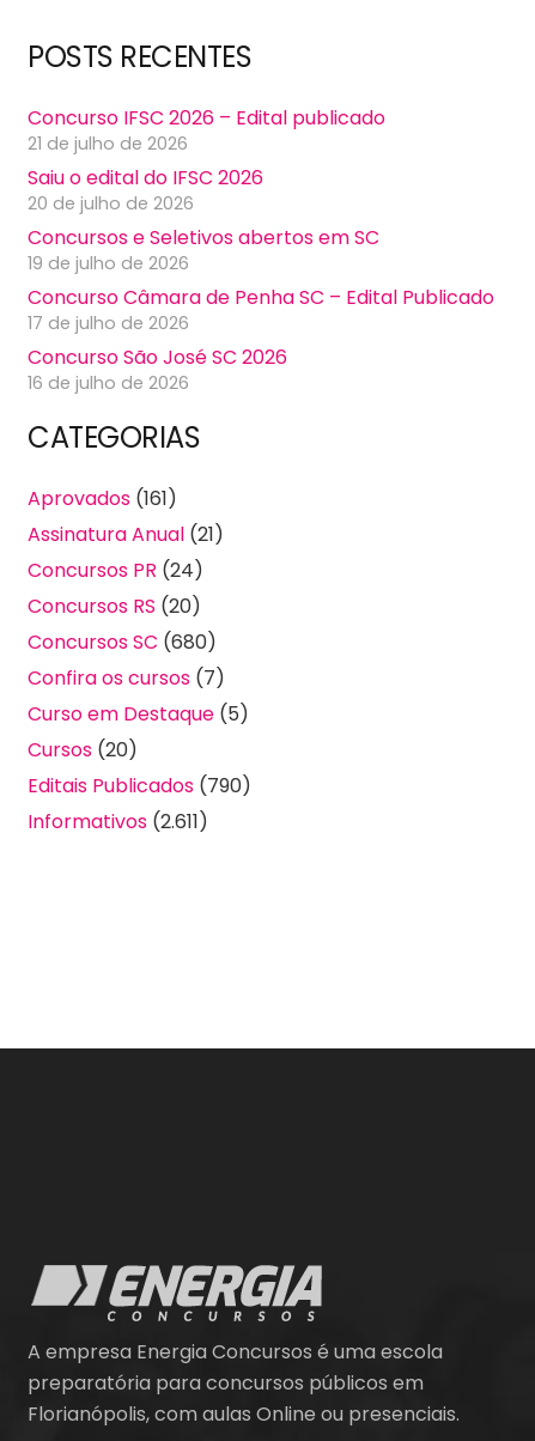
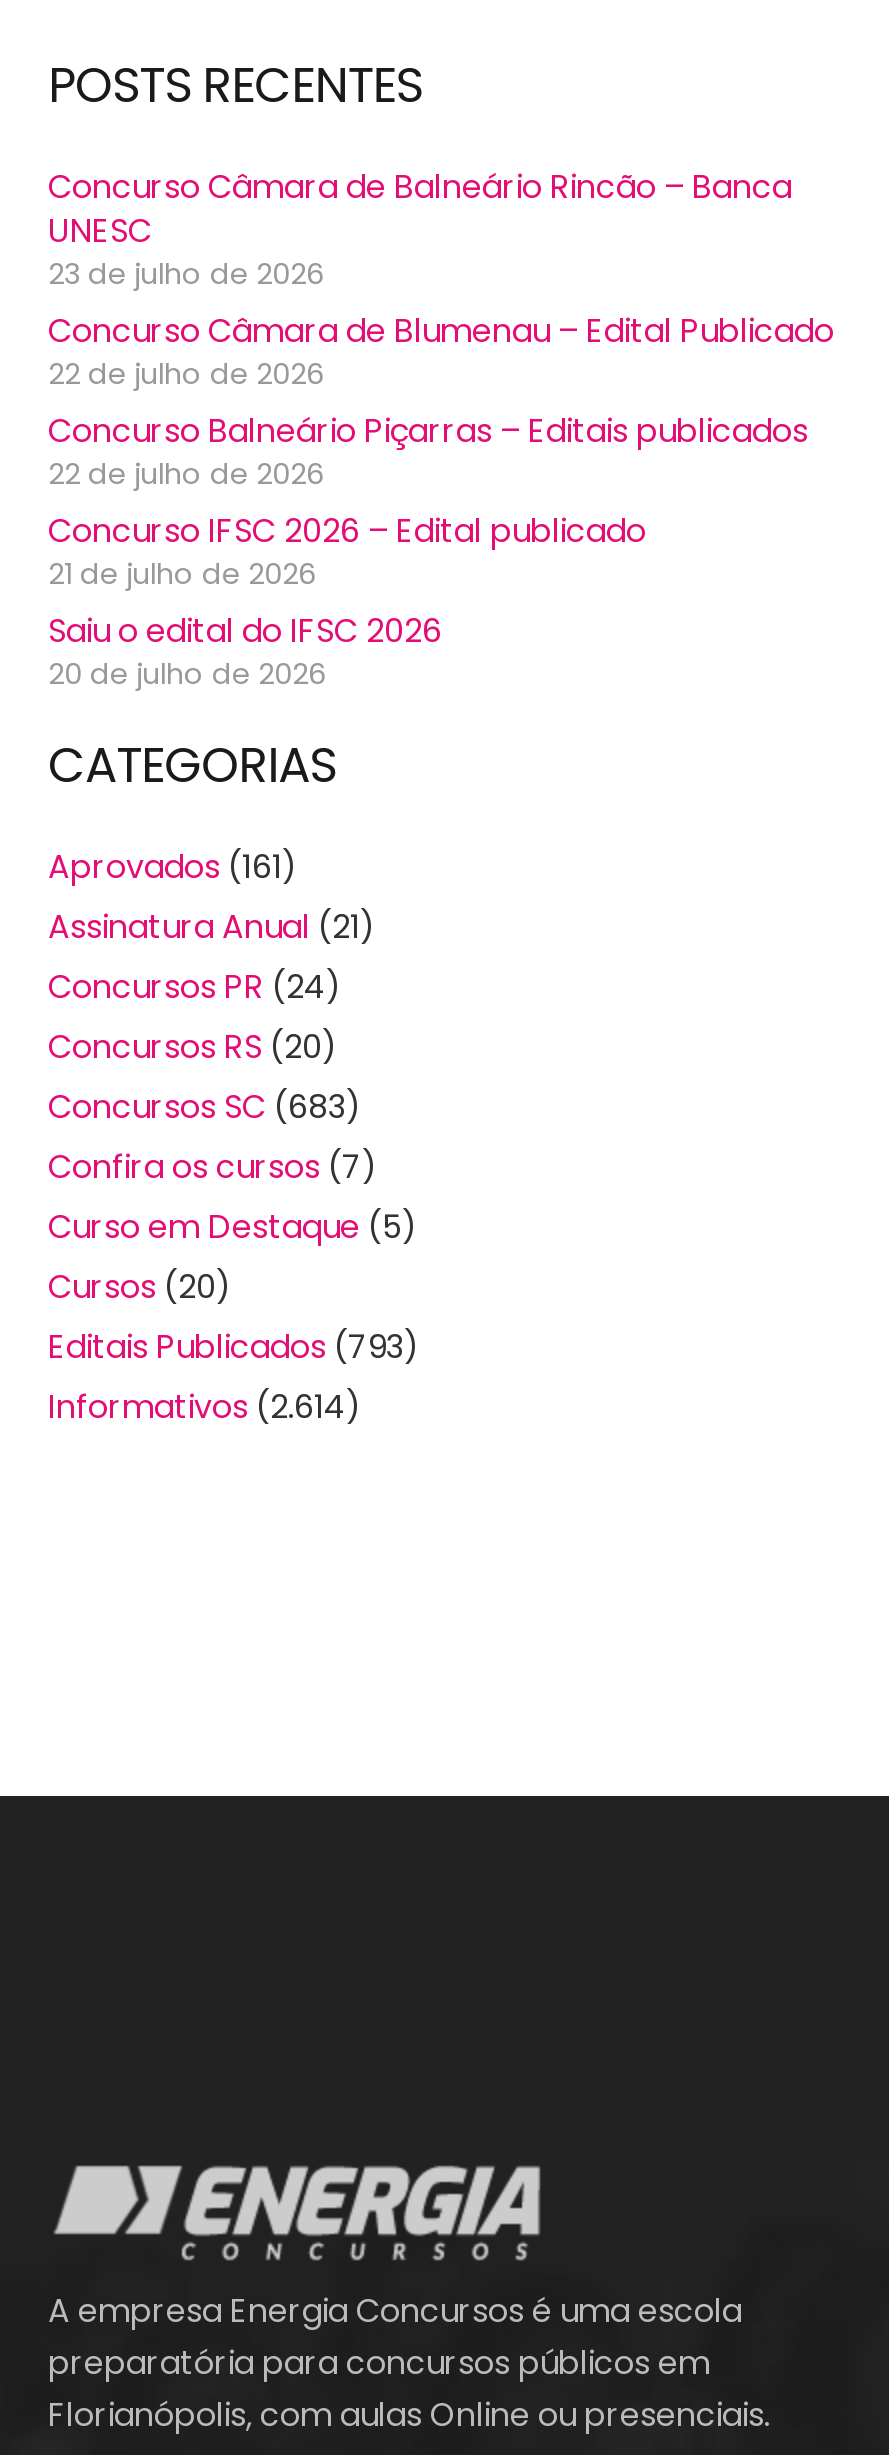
none -> [48,165,834,495] Concurso Câmara de Balneário Rincão – Banca | UNESC | 23 de julho de 2026 | Concurso Câmara de Blumenau – Edital Publicado | 22 de julho de 2026 | Concurso Balneário Piçarras – Editais publicados | 22 de julho de 2026
moved [28,104,385,215] -> [48,509,646,695]: Concurso IFSC 2026 – Edital publicado | 21 de julho de 2026 | Saiu o edital do IFSC 2026 | 20 de julho de 2026
[28,224,494,395] Concursos e Seletivos abertos em SC | 19 de julho de 2026 | Concurso Câmara de Penha SC – Edital Publicado | 17 de julho de 2026 | Concurso São José SC 2026 | 16 de julho de 2026 -> none
[28,628,217,655] Concursos SC (680) -> [48,1084,362,1130] Concursos SC (683)
[28,771,251,799] Editais Publicados (790) -> [48,1324,420,1370] Editais Publicados (793)
[28,807,208,835] Informativos (2.611) -> [48,1384,362,1430] Informativos (2.614)

